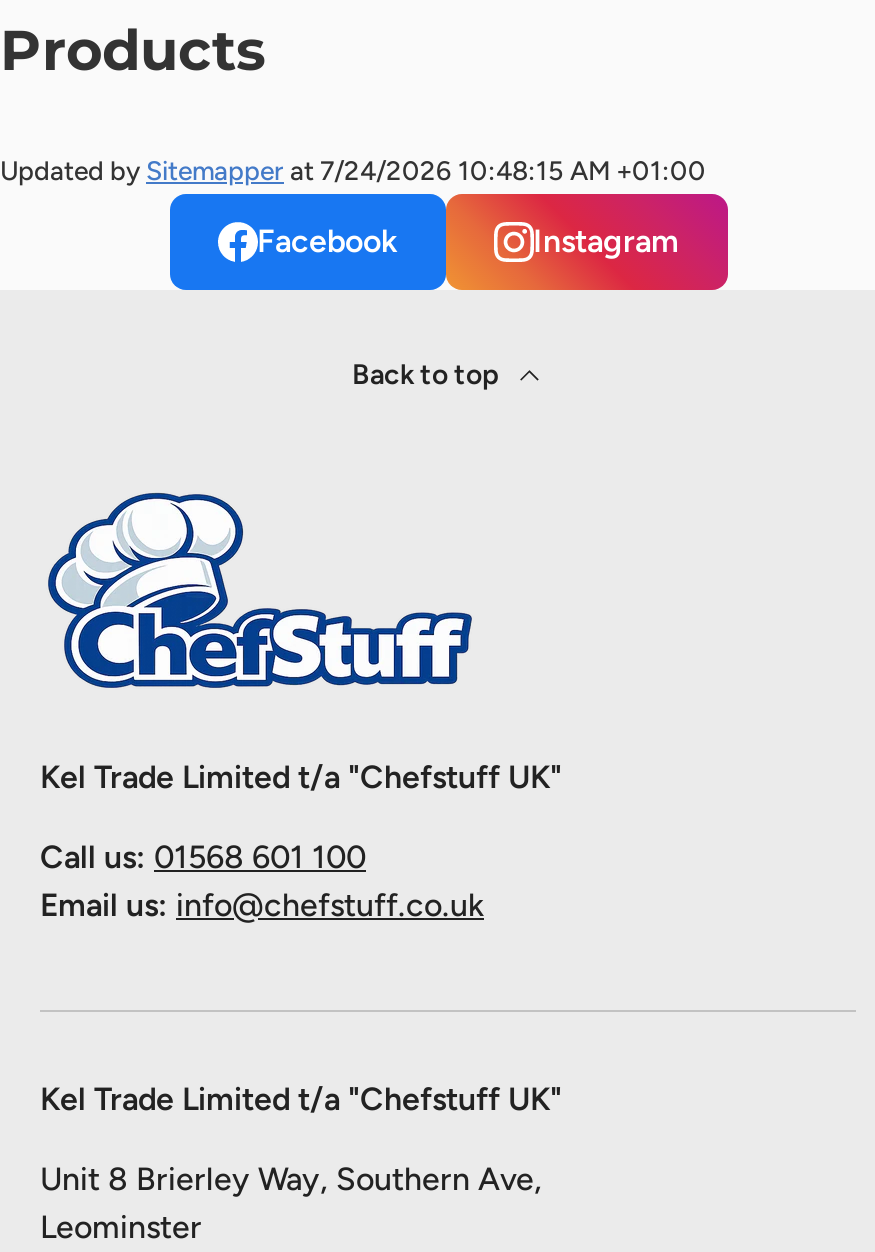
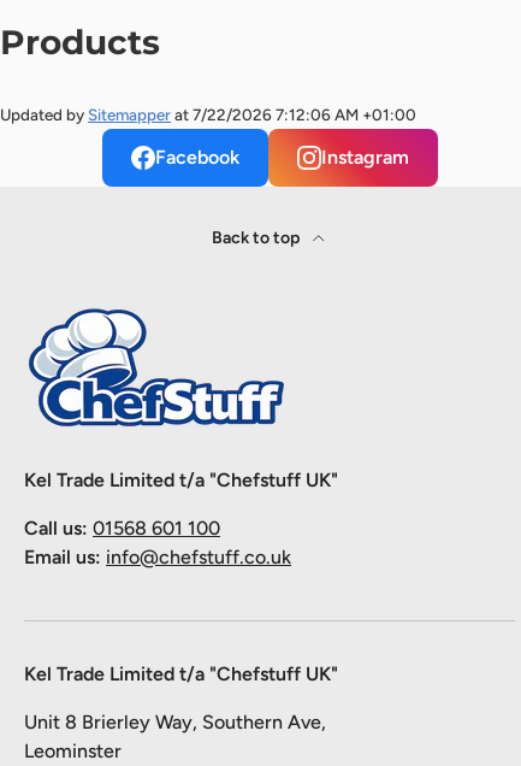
[0,153,706,185] Updated by Sitemapper at 7/24/2026 10:48:15 AM +01:00 -> [0,104,416,123] Updated by Sitemapper at 7/22/2026 7:12:06 AM +01:00

